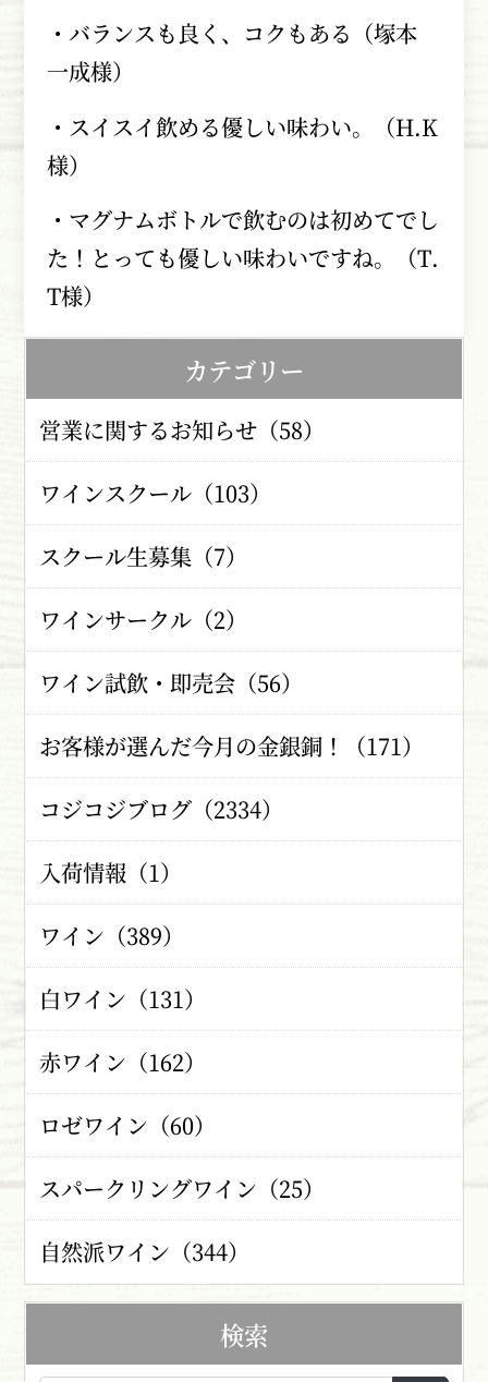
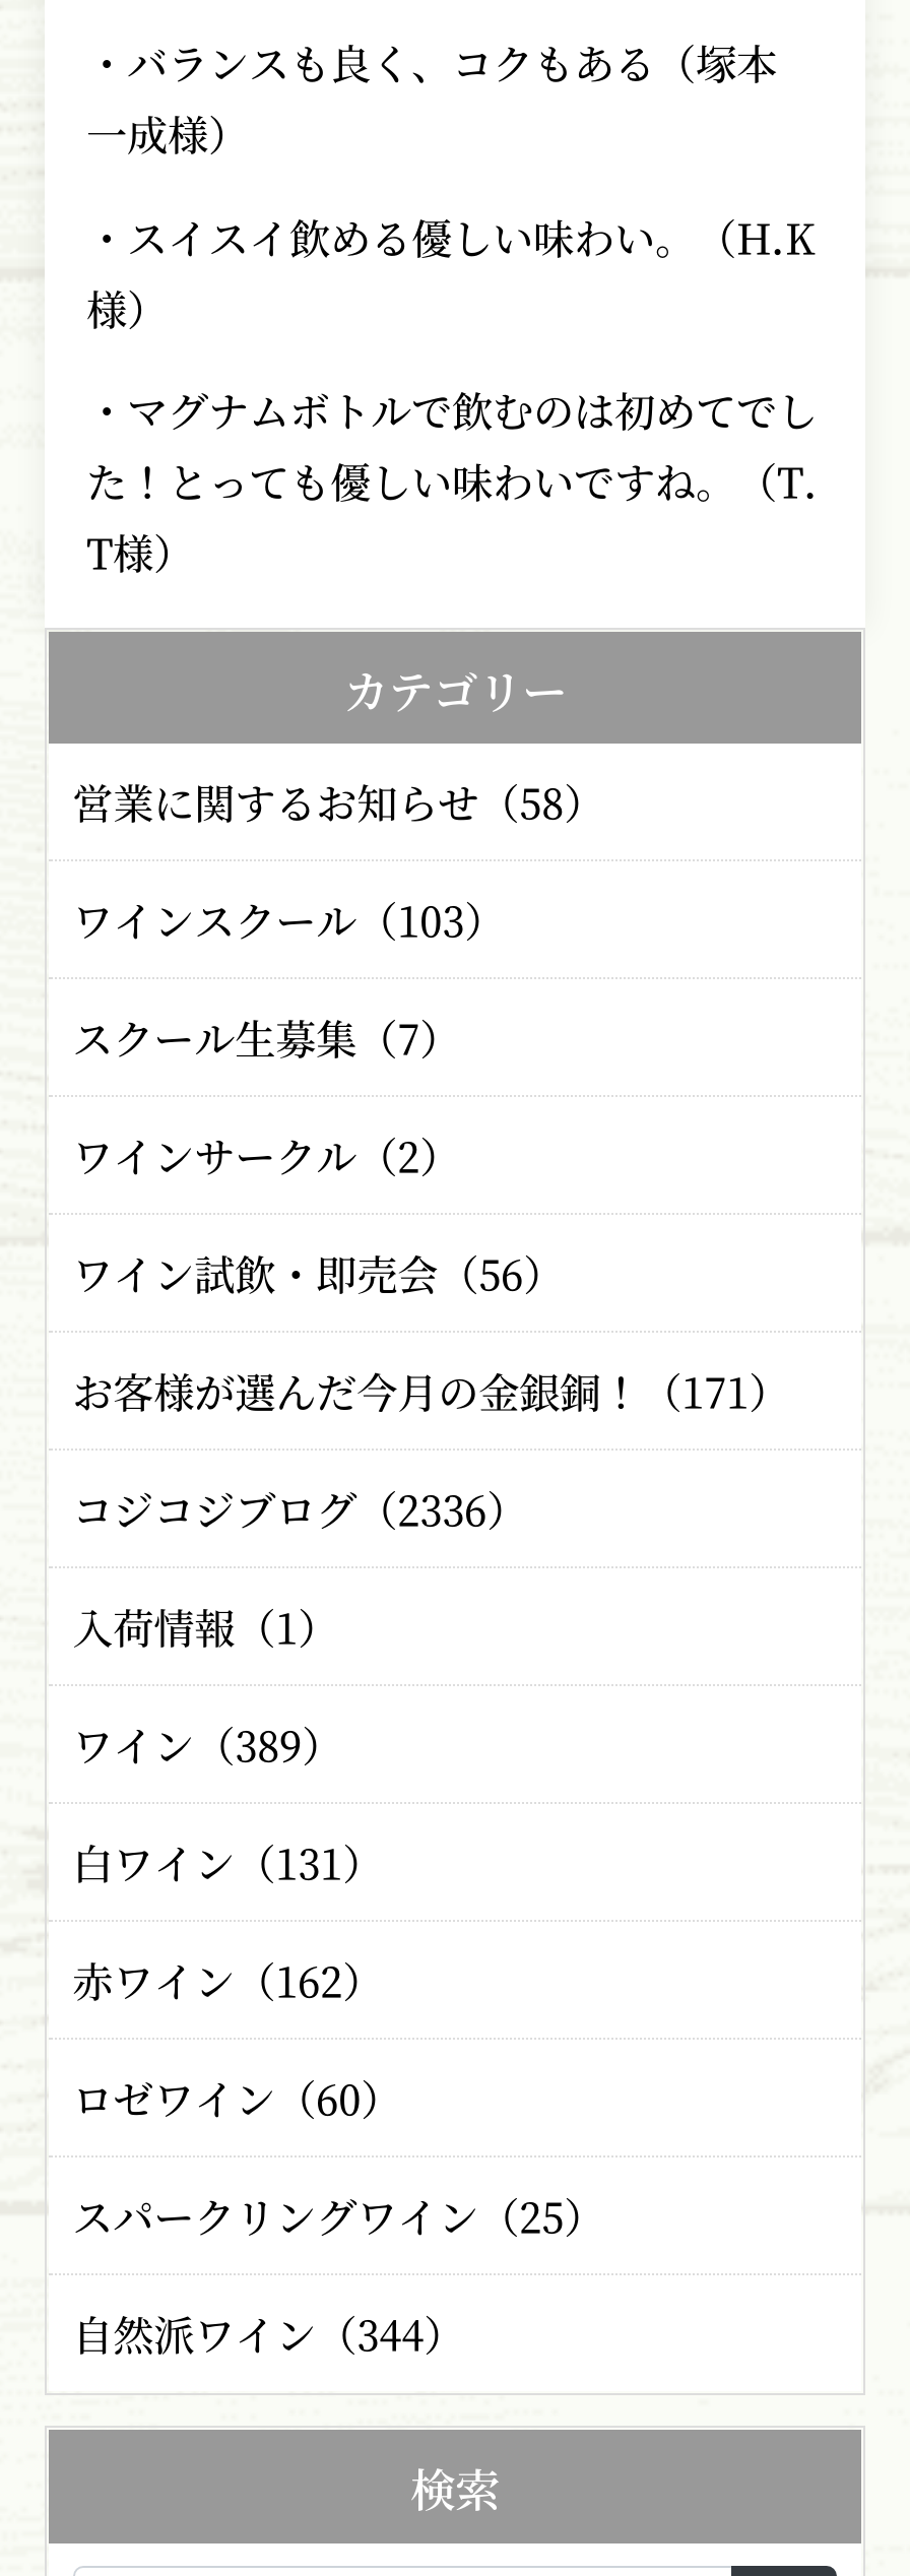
[39,794,283,826] コジコジブログ（2334） -> [72,1480,527,1539] コジコジブログ（2336）

